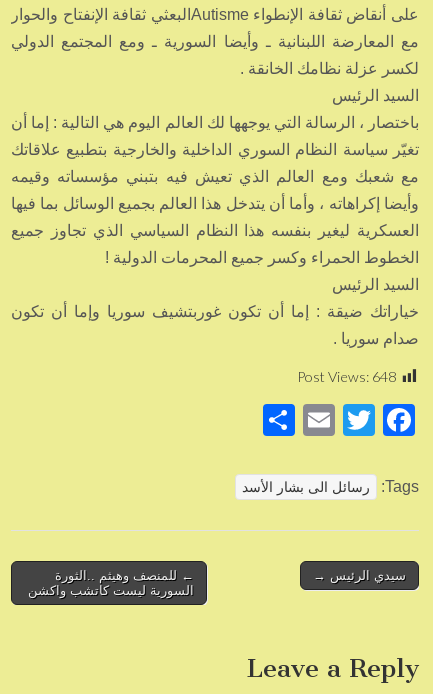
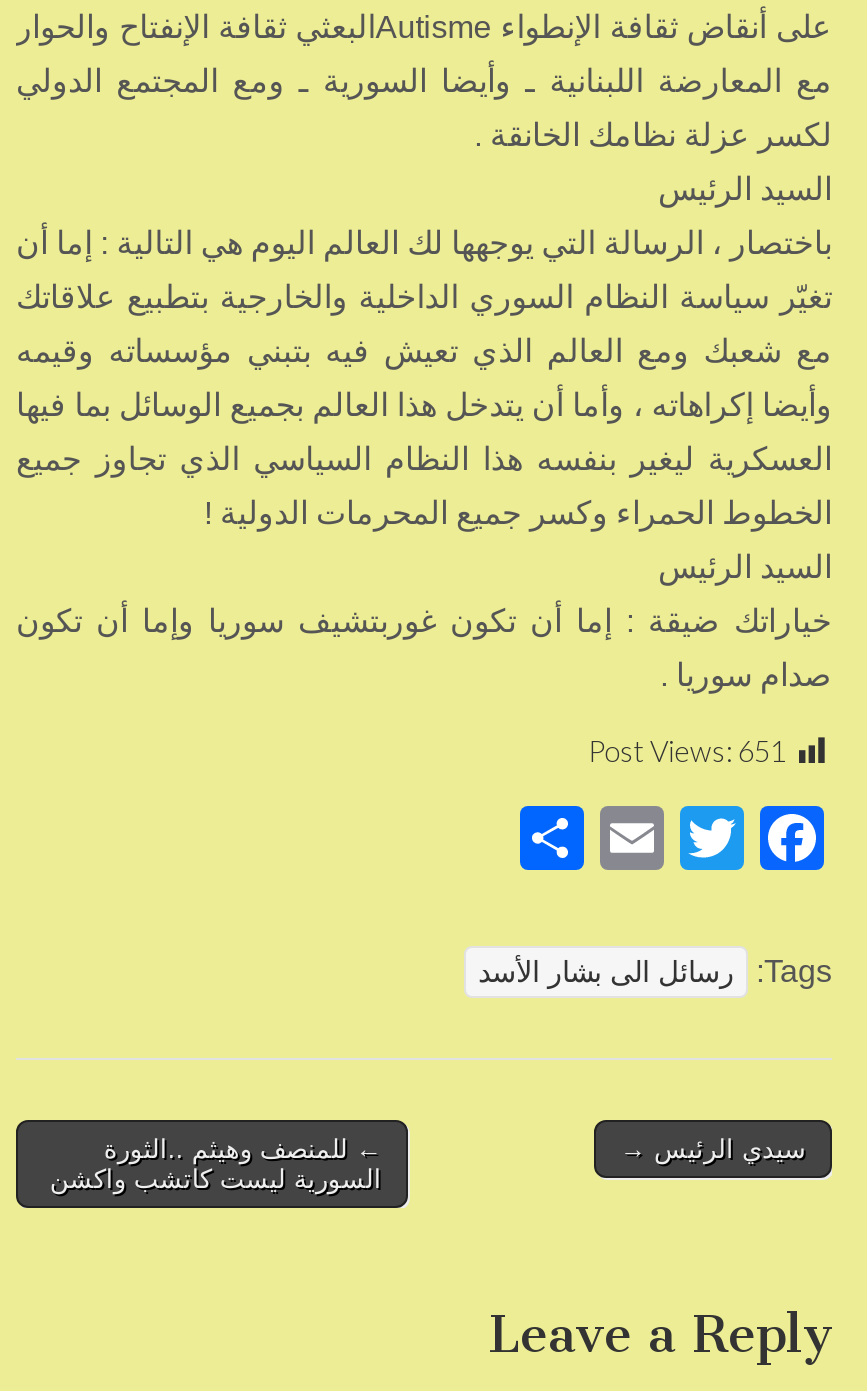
[297,368,396,385] Post Views: 648 -> [588,734,786,768] Post Views: 651

